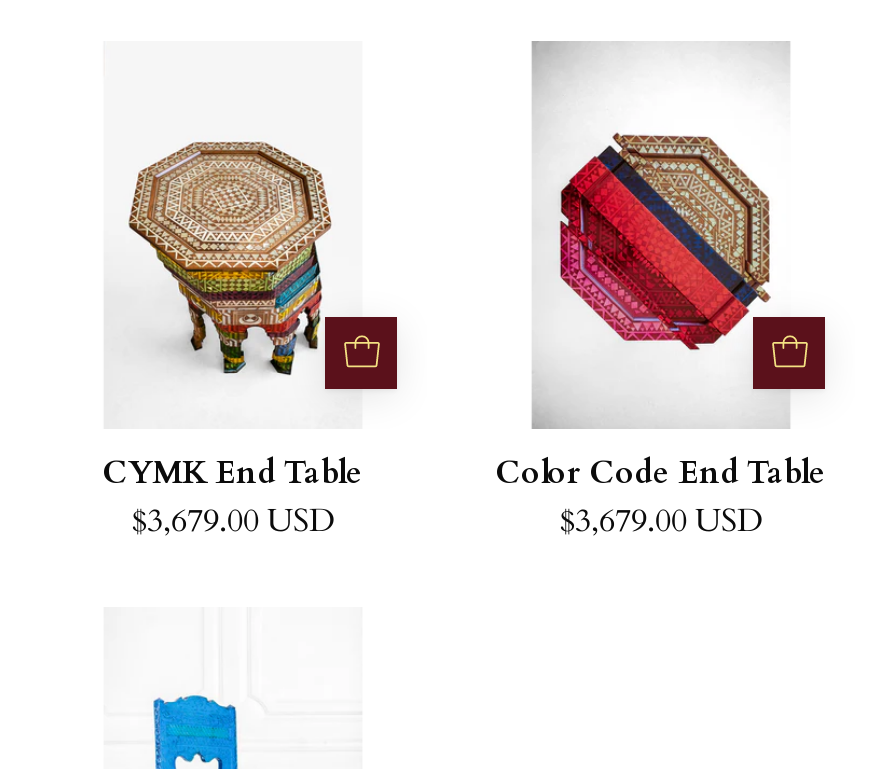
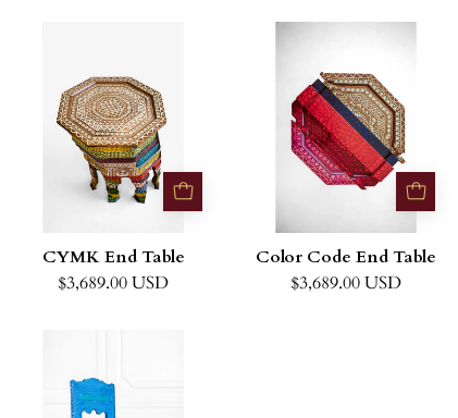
[131,498,335,542] $3,679.00 USD -> [58,271,169,295] $3,689.00 USD
[559,498,763,542] $3,679.00 USD -> [290,271,401,295] $3,689.00 USD

